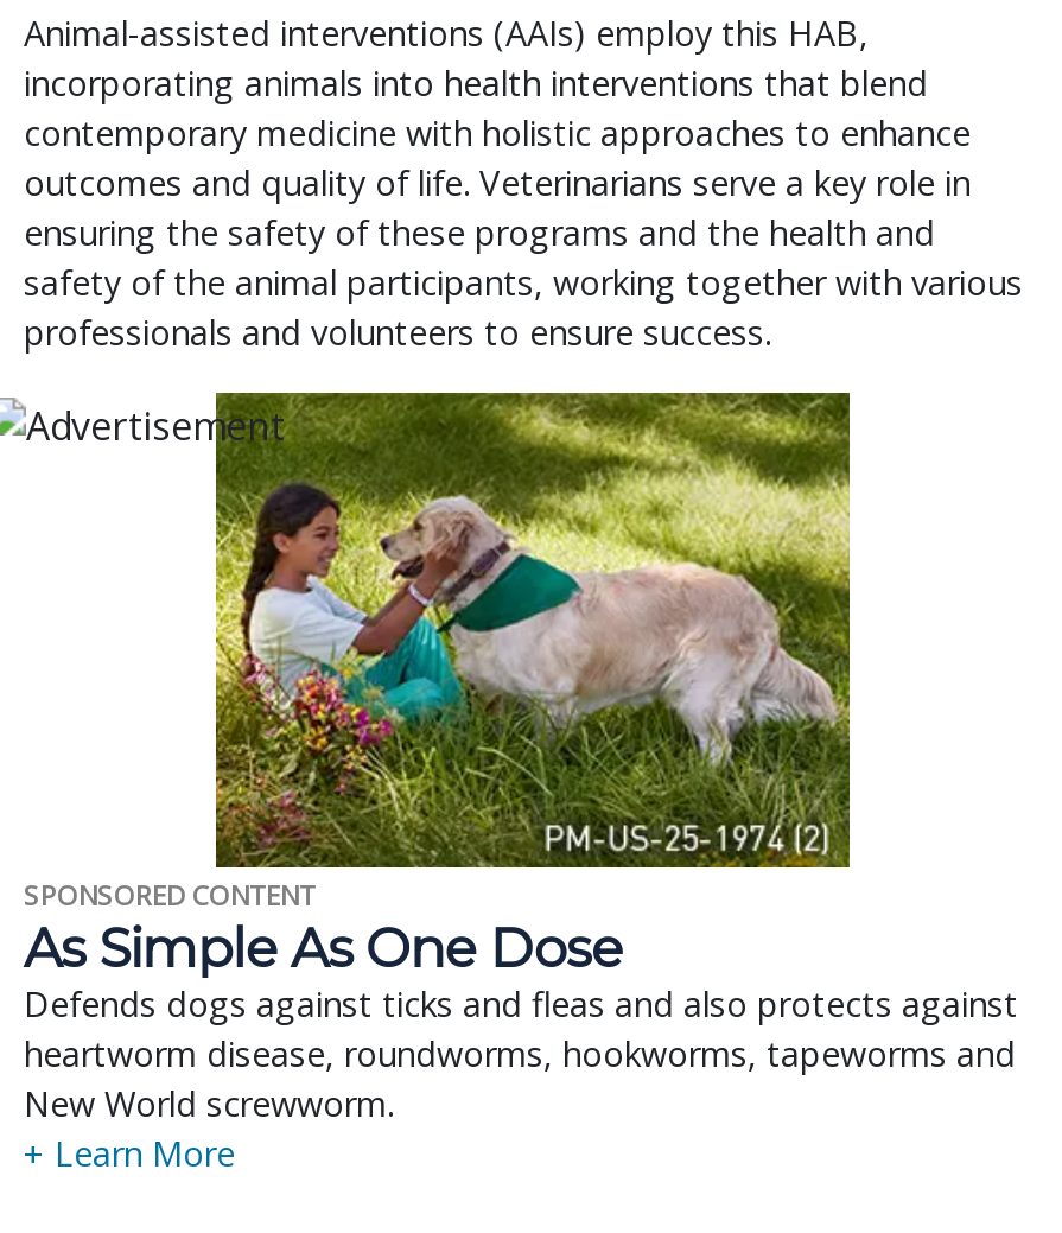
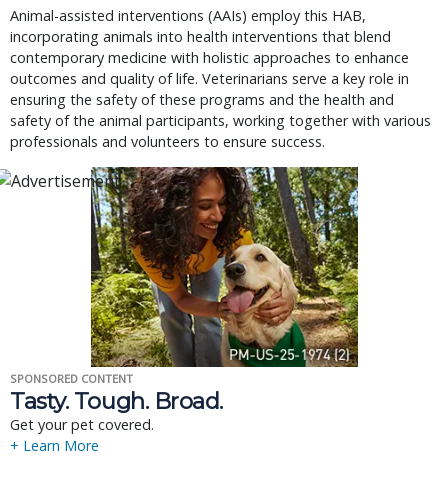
[24,390,1018,1126] [image] | As Simple As One Dose | Defends dogs against ticks and fleas and also protects against | heartworm disease, roundworms, hookworms, tapeworms and | New World screwworm. -> [10,166,359,434] [image] | Tasty. Tough. Broad. | Get your pet covered.

